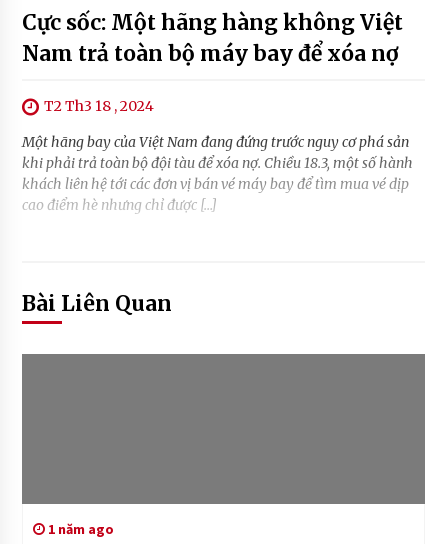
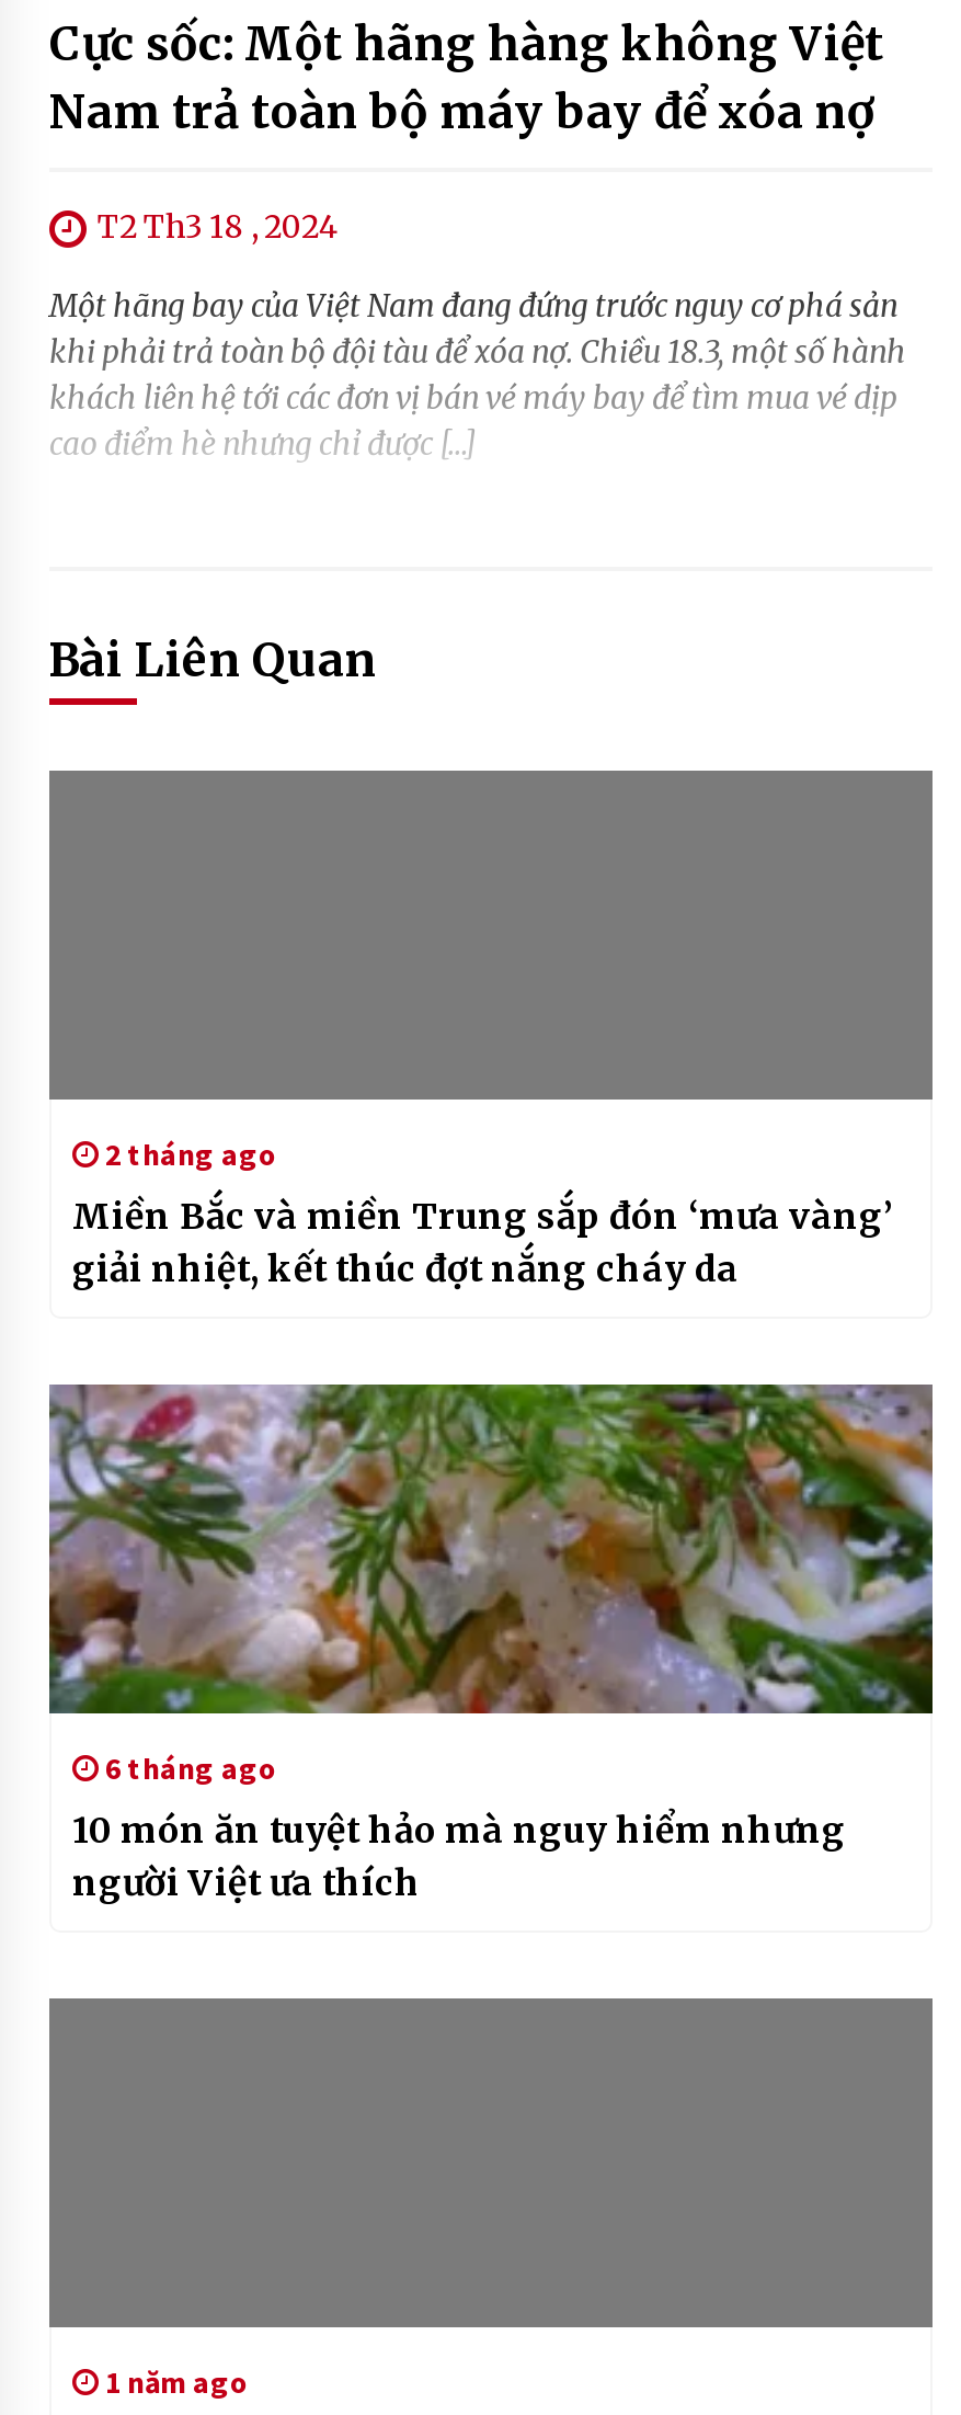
none -> [47,1382,935,1904] [image] | 6 tháng ago | 10 món ăn tuyệt hảo mà nguy hiểm nhưng | người Việt ưa thích
none -> [72,1135,894,1290] 2 tháng ago | Miền Bắc và miền Trung sắp đón ‘mưa vàng’ | giải nhiệt, kết thúc đợt nắng cháy da

